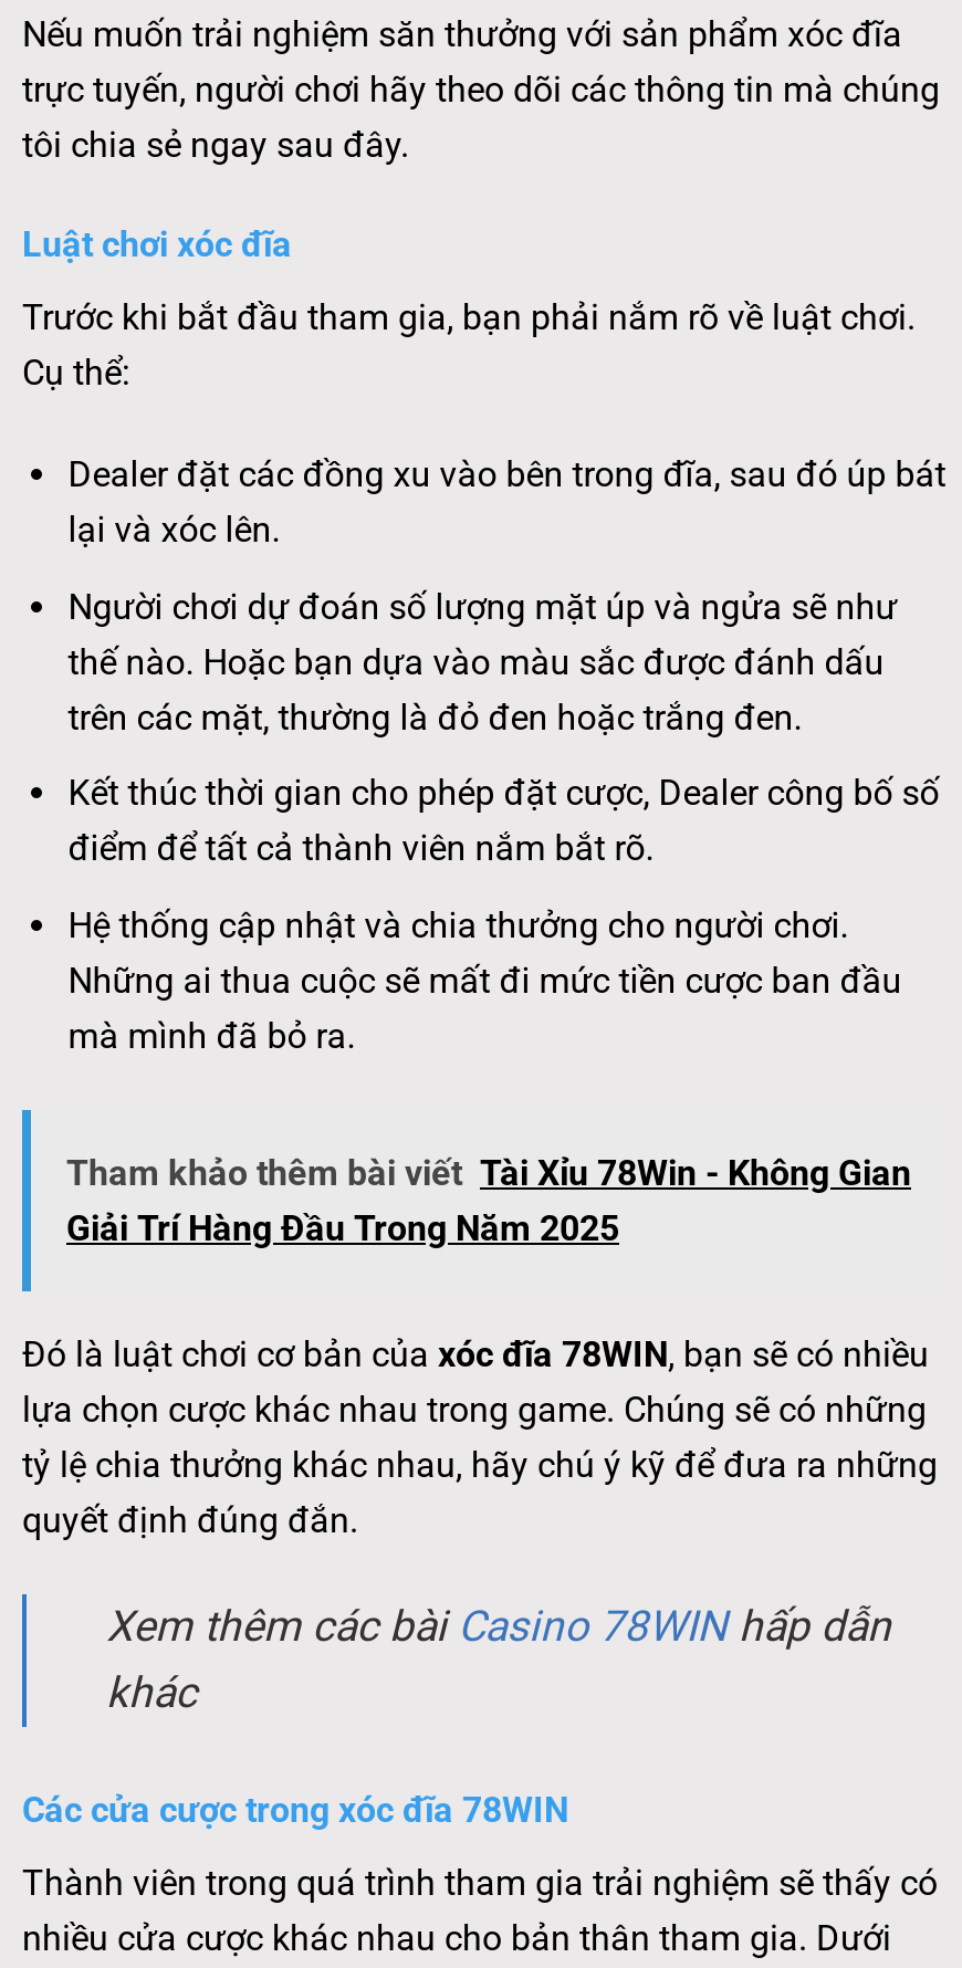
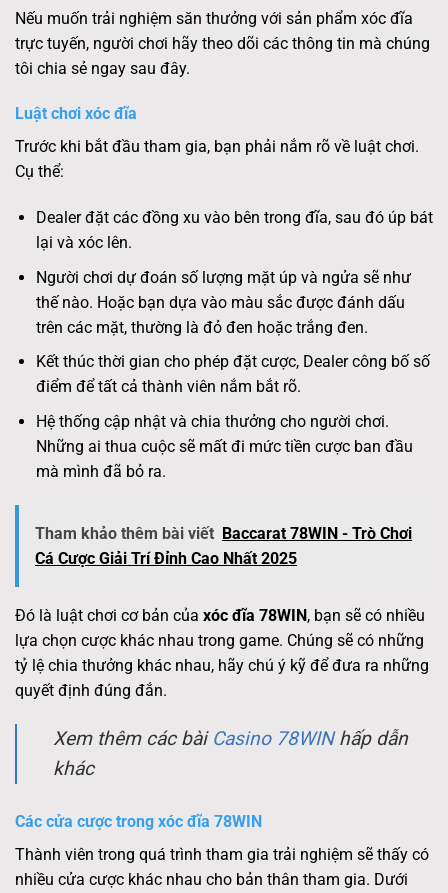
[66,1152,911,1249] Tham khảo thêm bài viết Tài Xỉu 78Win - Không Gian | Giải Trí Hàng Đầu Trong Năm 2025 -> [35,524,412,568] Tham khảo thêm bài viết Baccarat 78WIN - Trò Chơi | Cá Cược Giải Trí Đỉnh Cao Nhất 2025

